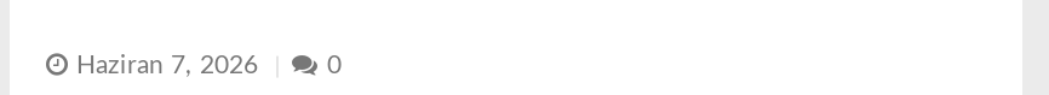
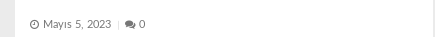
[76,55,258,79] Haziran 7, 2026 -> [42,20,110,30] Mayıs 5, 2023

